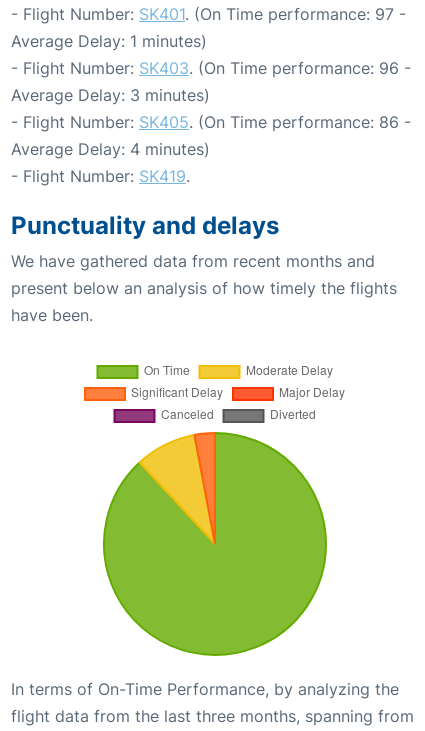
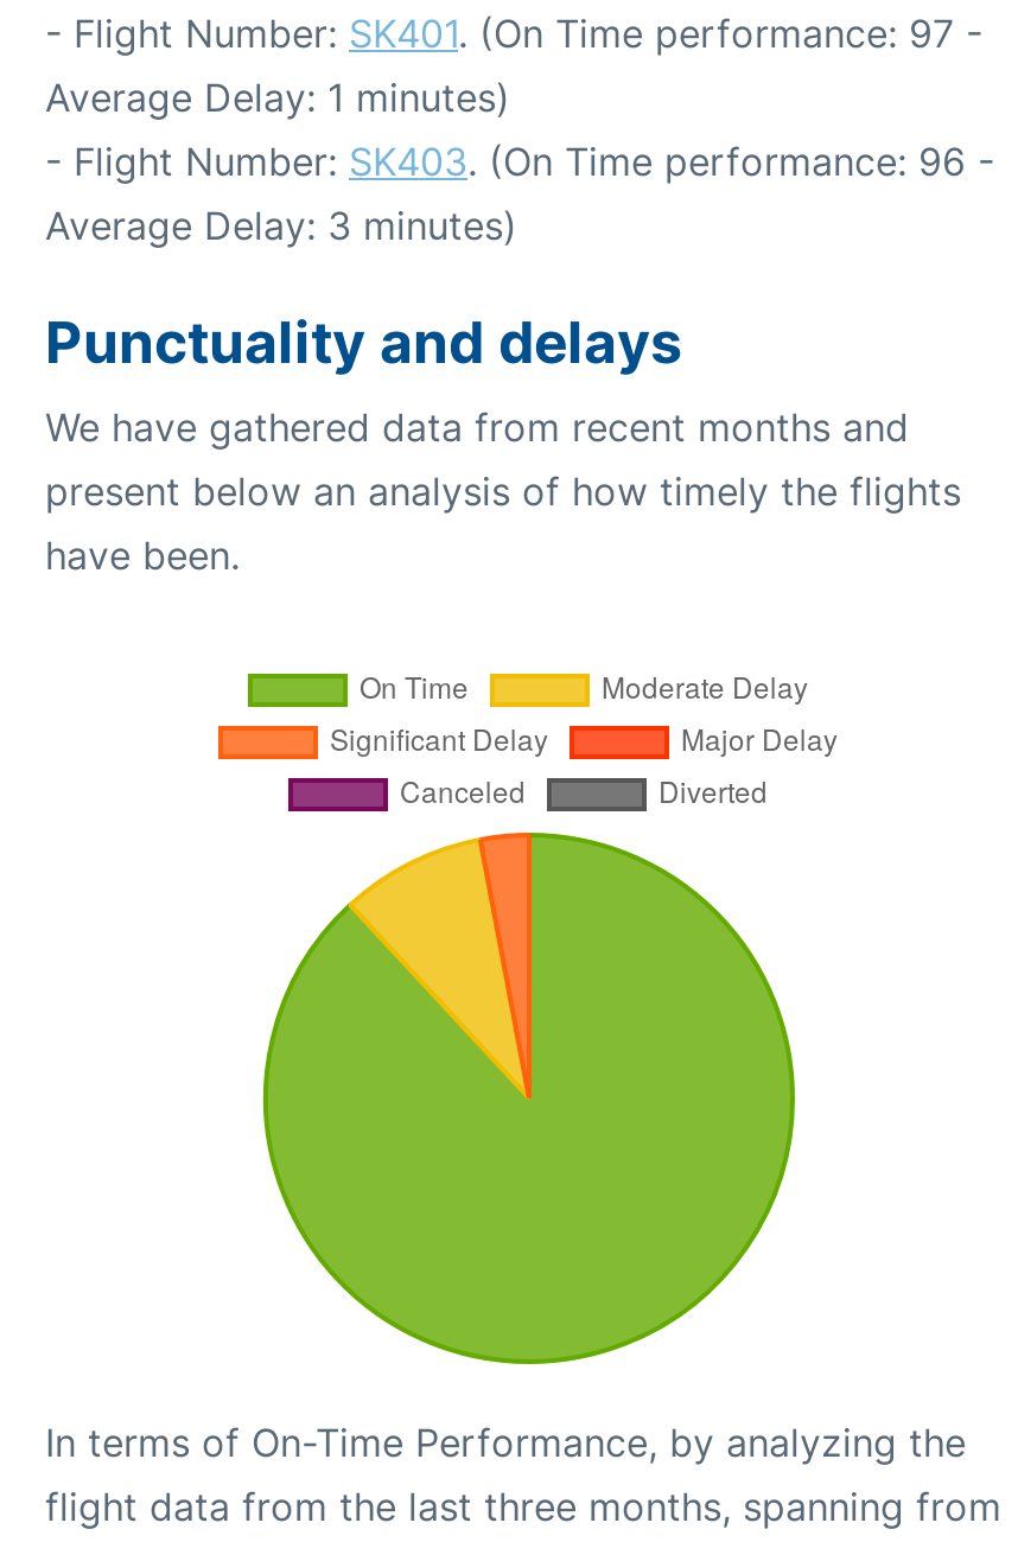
[11,112,411,186] - Flight Number: SK405. (On Time performance: 86 - | Average Delay: 4 minutes) | - Flight Number: SK419. -> none

